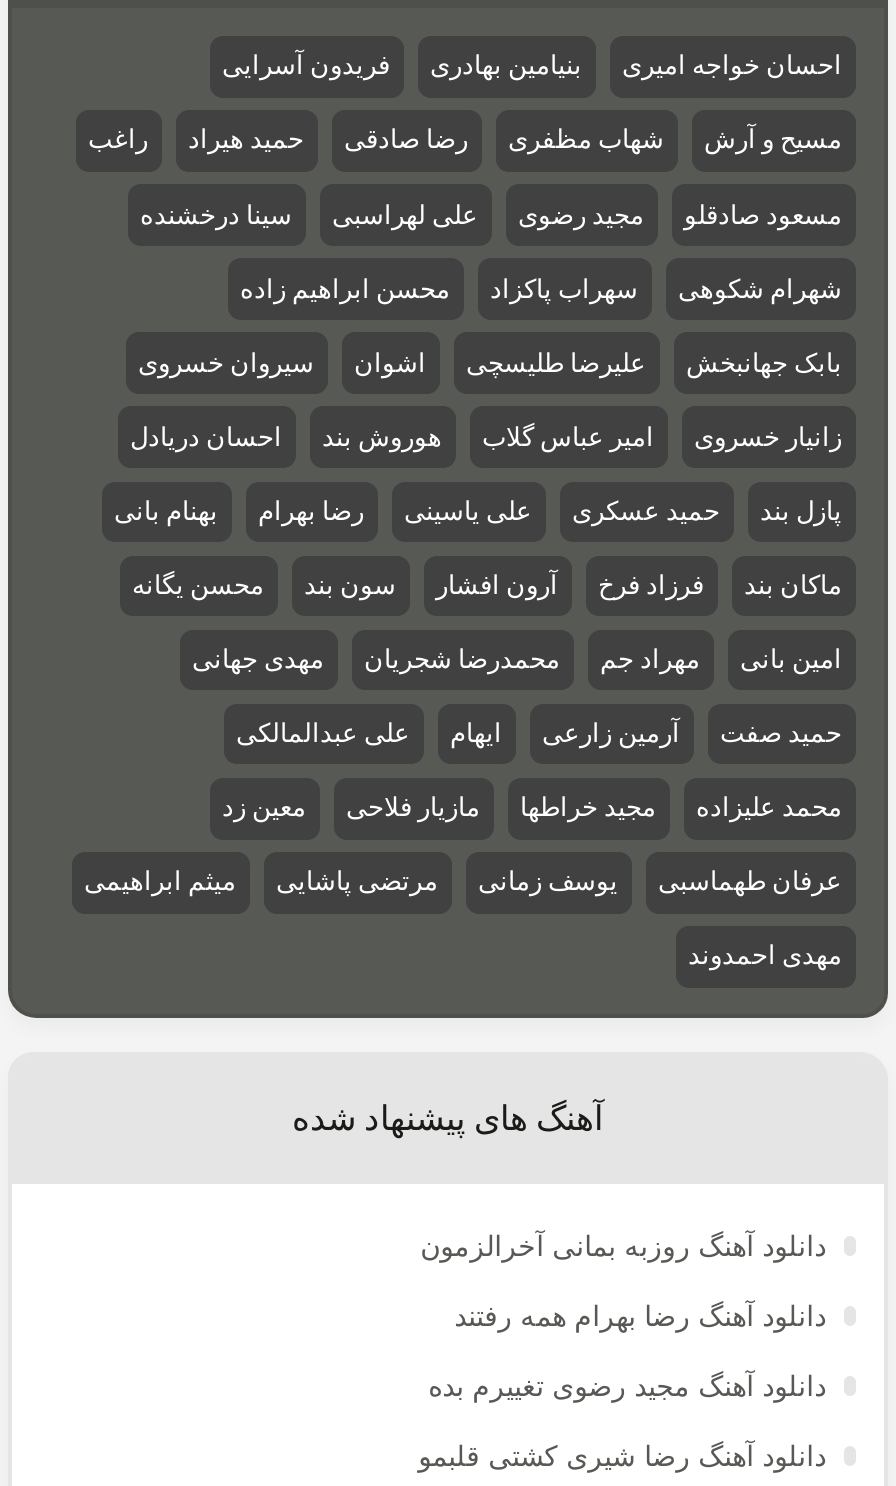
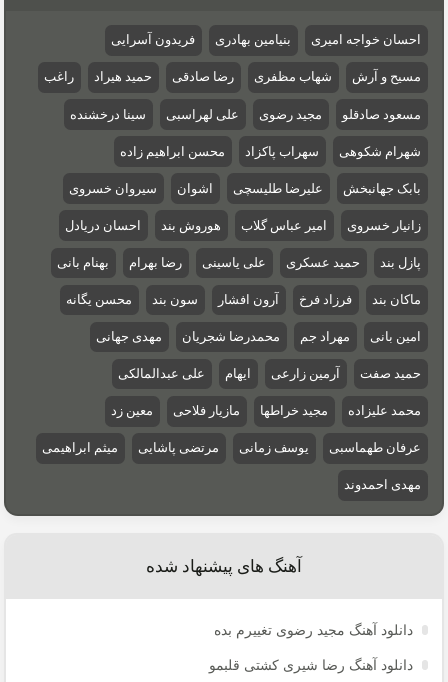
[420,1231,826,1331] دانلود آهنگ روزبه بمانی آخرالزمون | دانلود آهنگ رضا بهرام همه رفتند -> none

